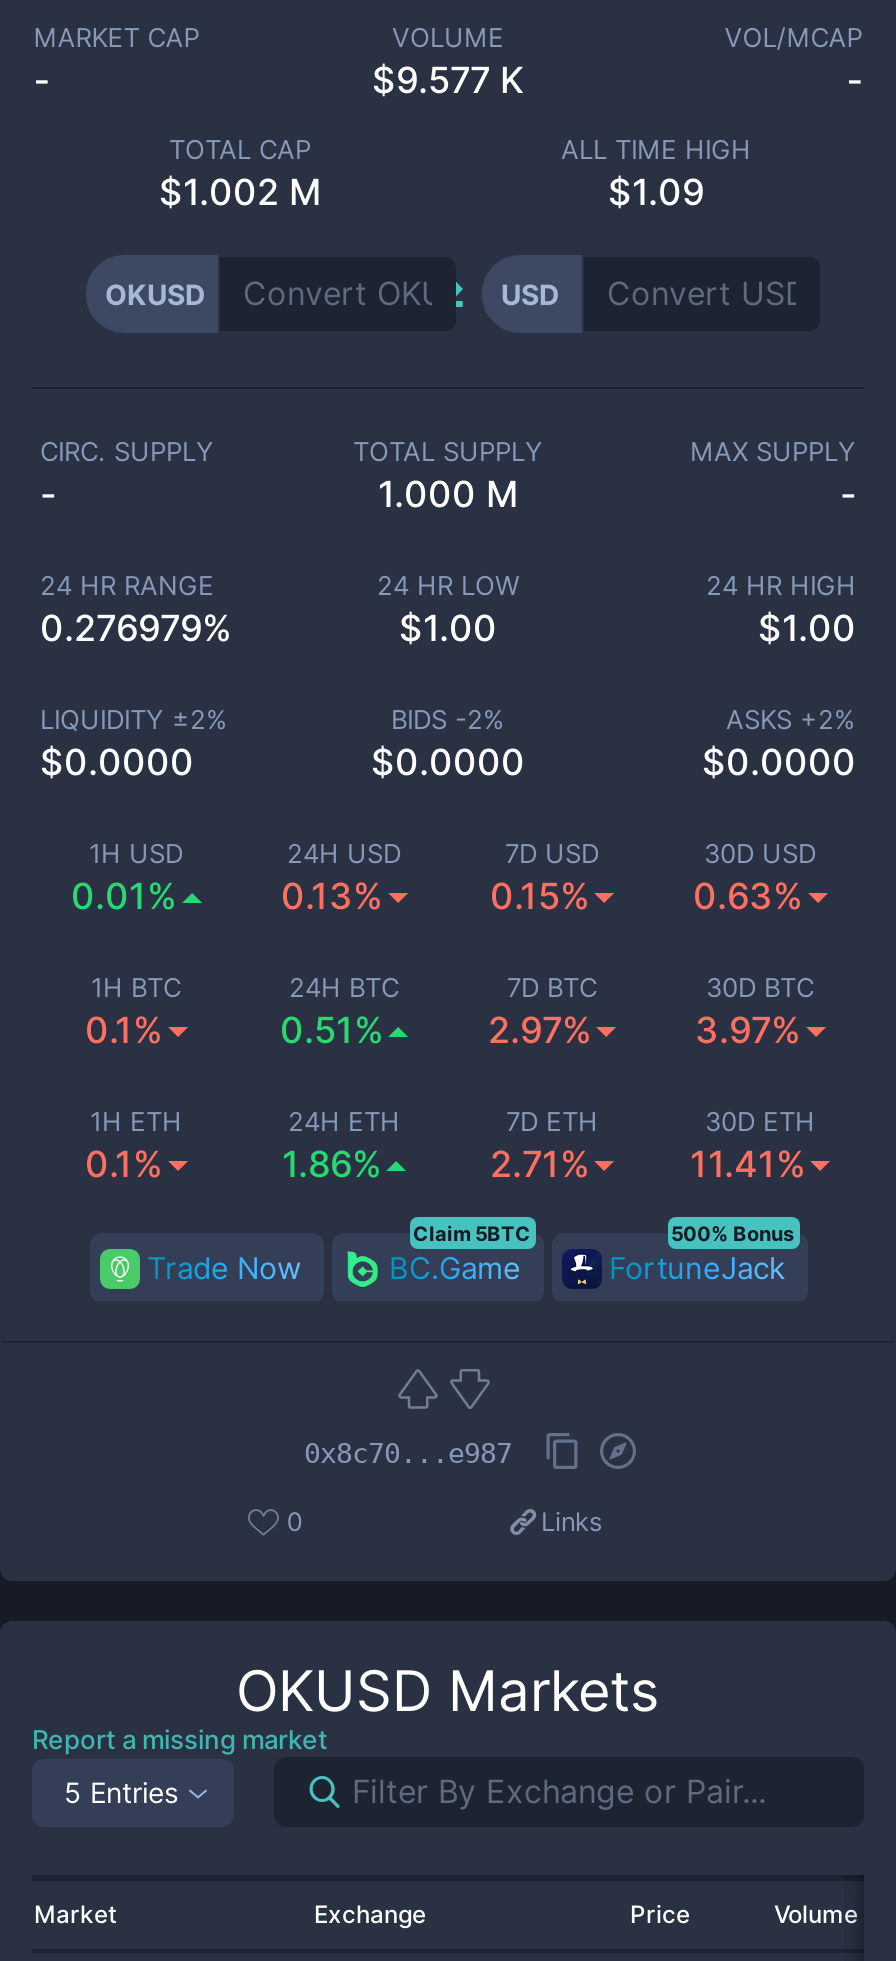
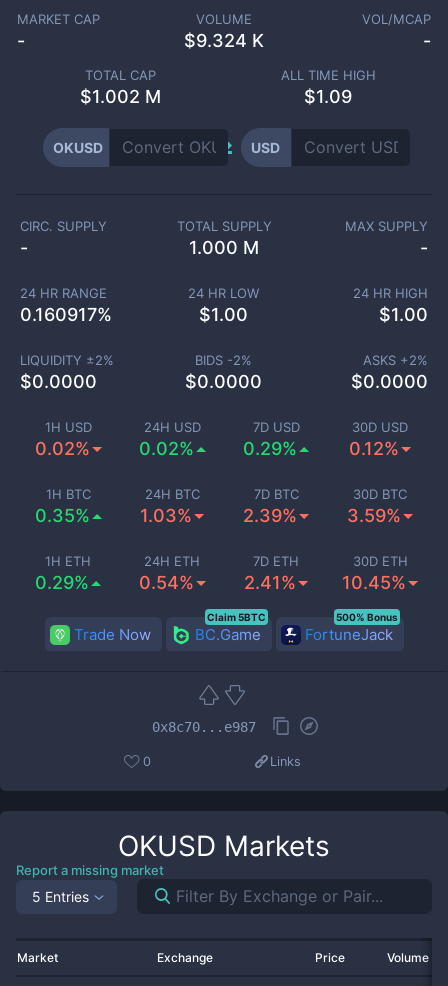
[372,59,524,101] $9.577 K -> [184,30,264,51] $9.324 K
[40,607,232,649] 0.276979% -> [20,304,112,325] 0.160917%
[71,875,177,917] 0.01% -> [34,438,89,459] 0.02%
[281,875,383,917] 0.13% -> [138,438,193,459] 0.02%
[490,875,590,917] 0.15% -> [243,438,297,459] 0.29%
[693,875,803,917] 0.63% -> [349,438,399,459] 0.12%
[85,1009,163,1051] 0.1% -> [34,505,89,526] 0.35%
[280,1009,384,1051] 0.51% -> [140,505,192,526] 1.03%
[488,1009,592,1051] 2.97% -> [243,505,297,526] 2.39%
[695,1009,801,1051] 3.97% -> [347,505,401,526] 3.59%
[85,1143,163,1185] 0.1% -> [35,572,89,593] 0.29%
[282,1143,382,1185] 1.86% -> [138,572,193,593] 0.54%
[490,1143,590,1185] 2.71% -> [244,572,296,593] 2.41%
[690,1143,806,1185] 11.41% -> [342,572,406,593] 10.45%

